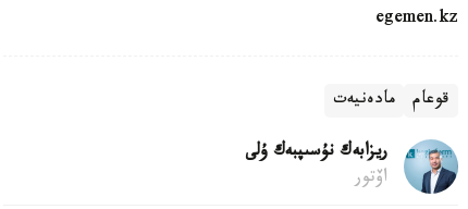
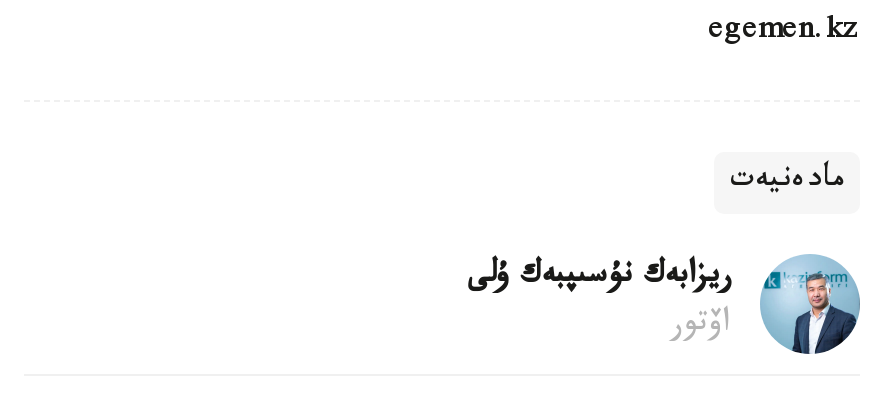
[412,88,449,113] قوعام -> none

